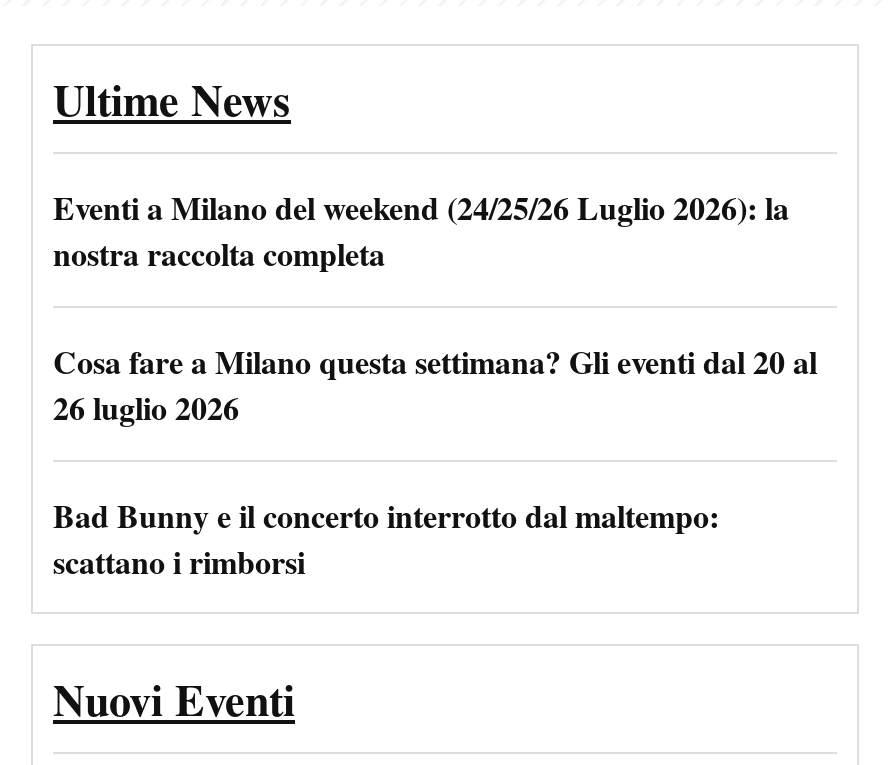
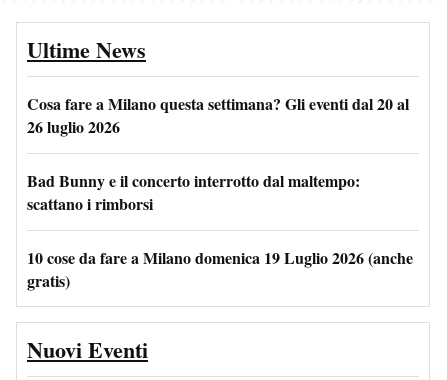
[53,184,789,276] Eventi a Milano del weekend (24/25/26 Luglio 2026): la | nostra raccolta completa -> none
moved [53,338,817,584] -> [27,92,409,215]: Cosa fare a Milano questa settimana? Gli eventi dal 20 al | 26 luglio 2026 | Bad Bunny e il concerto interrotto dal maltempo: | scattano i rimborsi
none -> [27,246,413,292] 10 cose da fare a Milano domenica 19 Luglio 2026 (anche | gratis)

